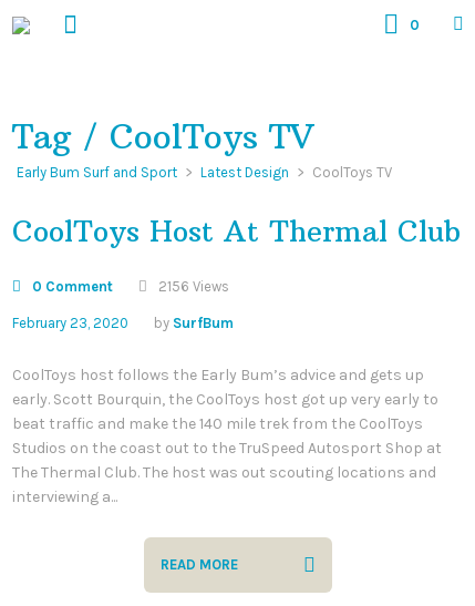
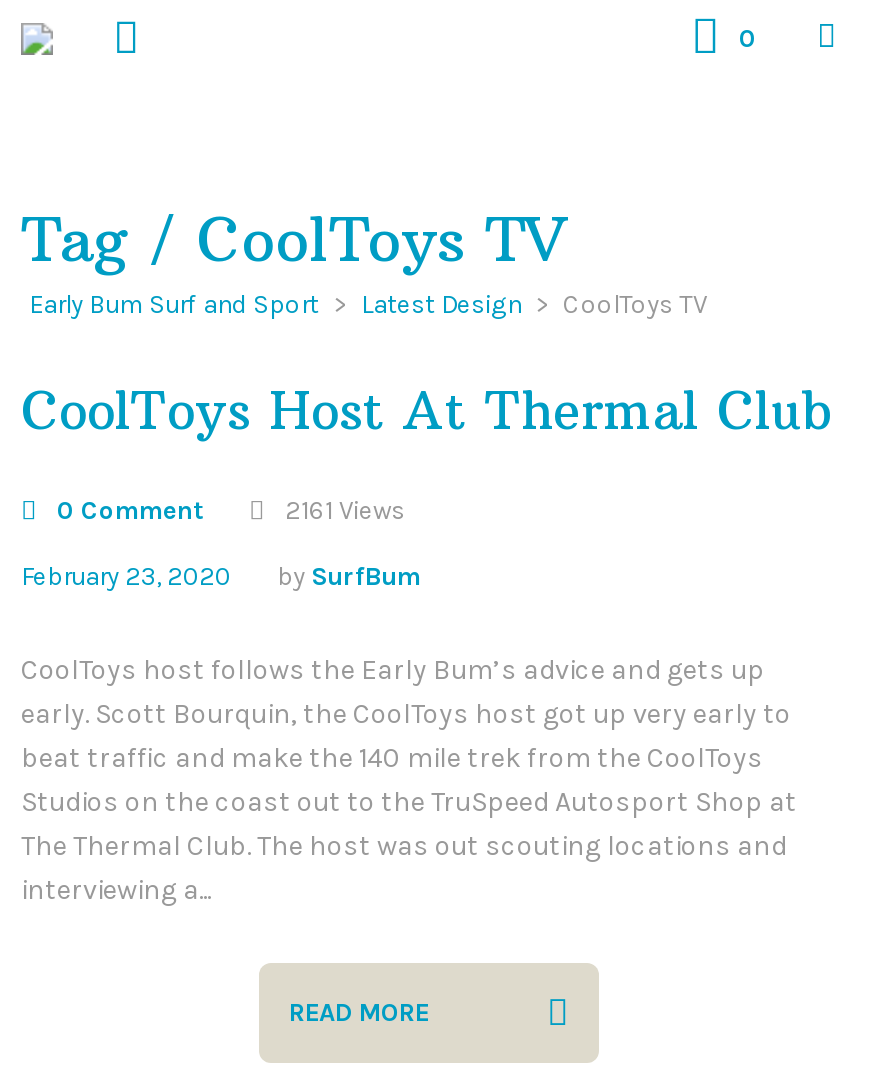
[158,278,229,295] 2156 Views -> [285,495,405,525] 2161 Views

